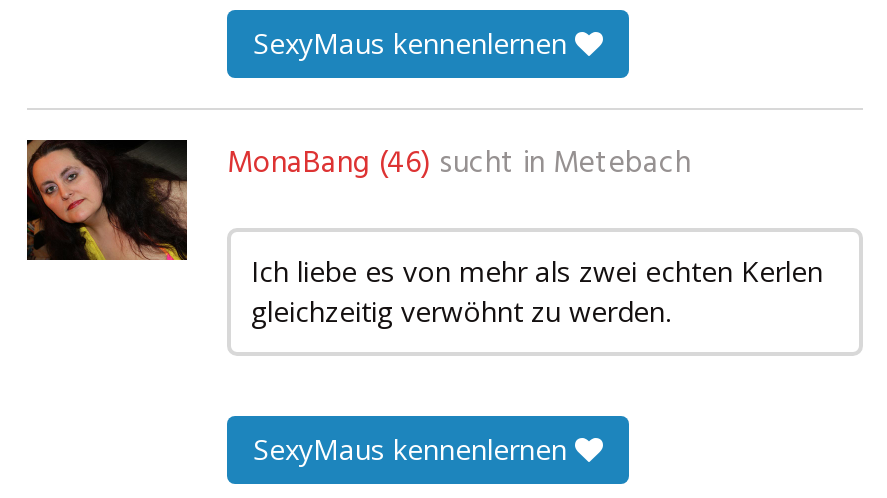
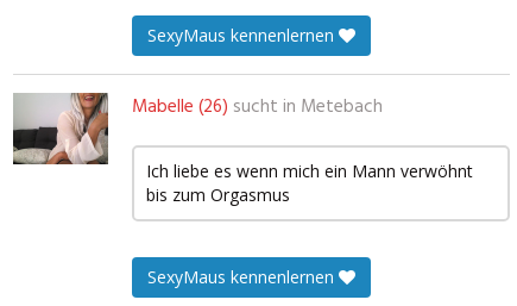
[27,138,691,262] [image] | MonaBang (46) sucht in Metebach -> [12,92,383,166] [image] | Mabelle (26) sucht in Metebach
[251,251,823,329] Ich liebe es von mehr als zwei echten Kerlen | gleichzeitig verwöhnt zu werden. -> [146,159,473,205] Ich liebe es wenn mich ein Mann verwöhnt | bis zum Orgasmus

